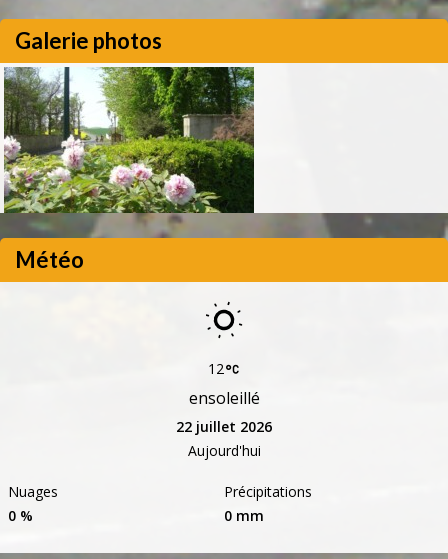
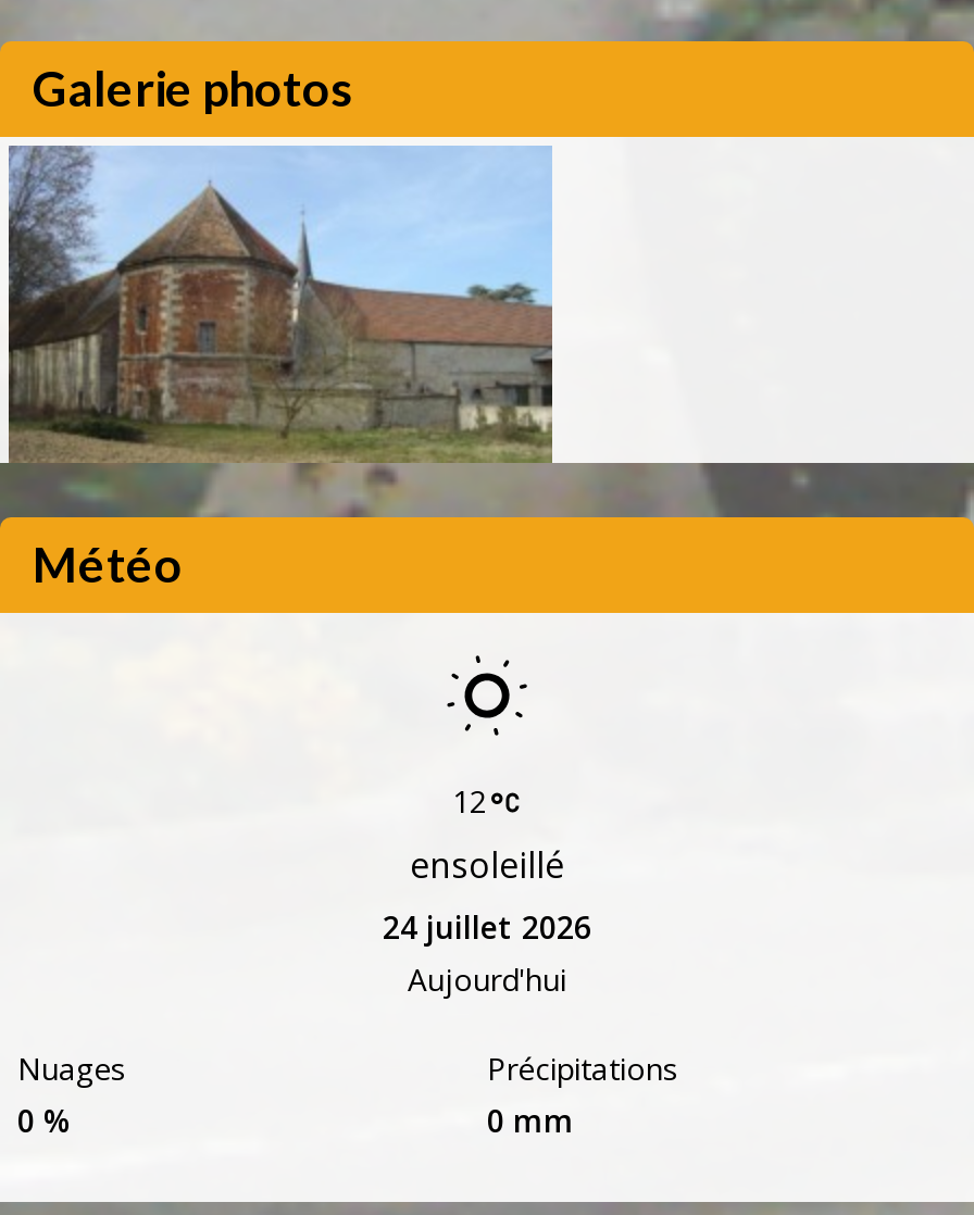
[3,66,255,214] [image] -> [7,146,554,463] [image]
[176,417,272,436] 22 juillet 2026 -> [383,906,591,948] 24 juillet 2026

